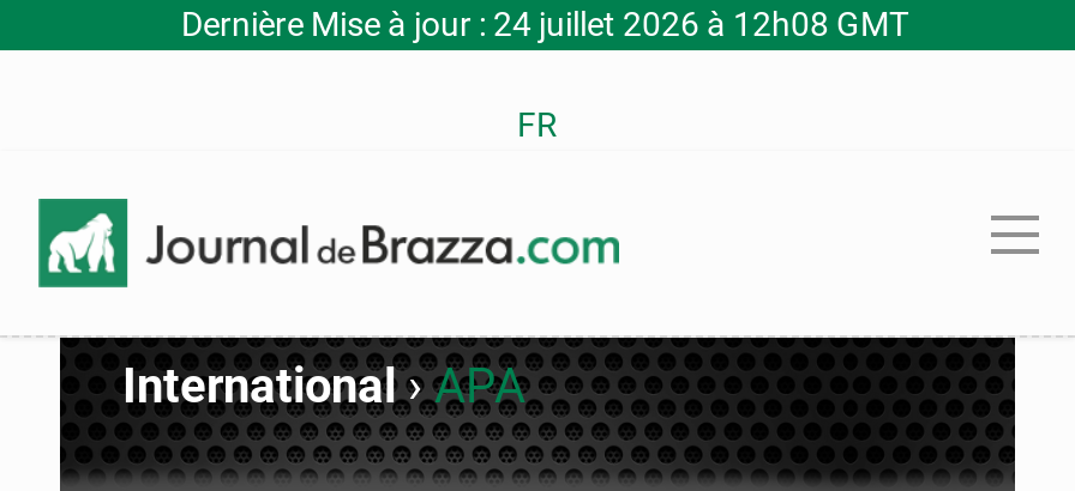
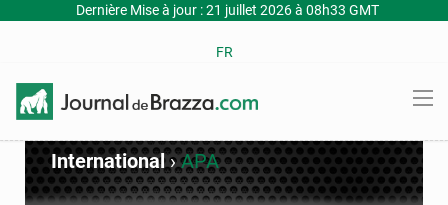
[174,5,908,43] Dernière Mise à jour : 24 juillet 2026 à 12h08 GMT -> [72,2,378,18] Dernière Mise à jour : 21 juillet 2026 à 08h33 GMT

